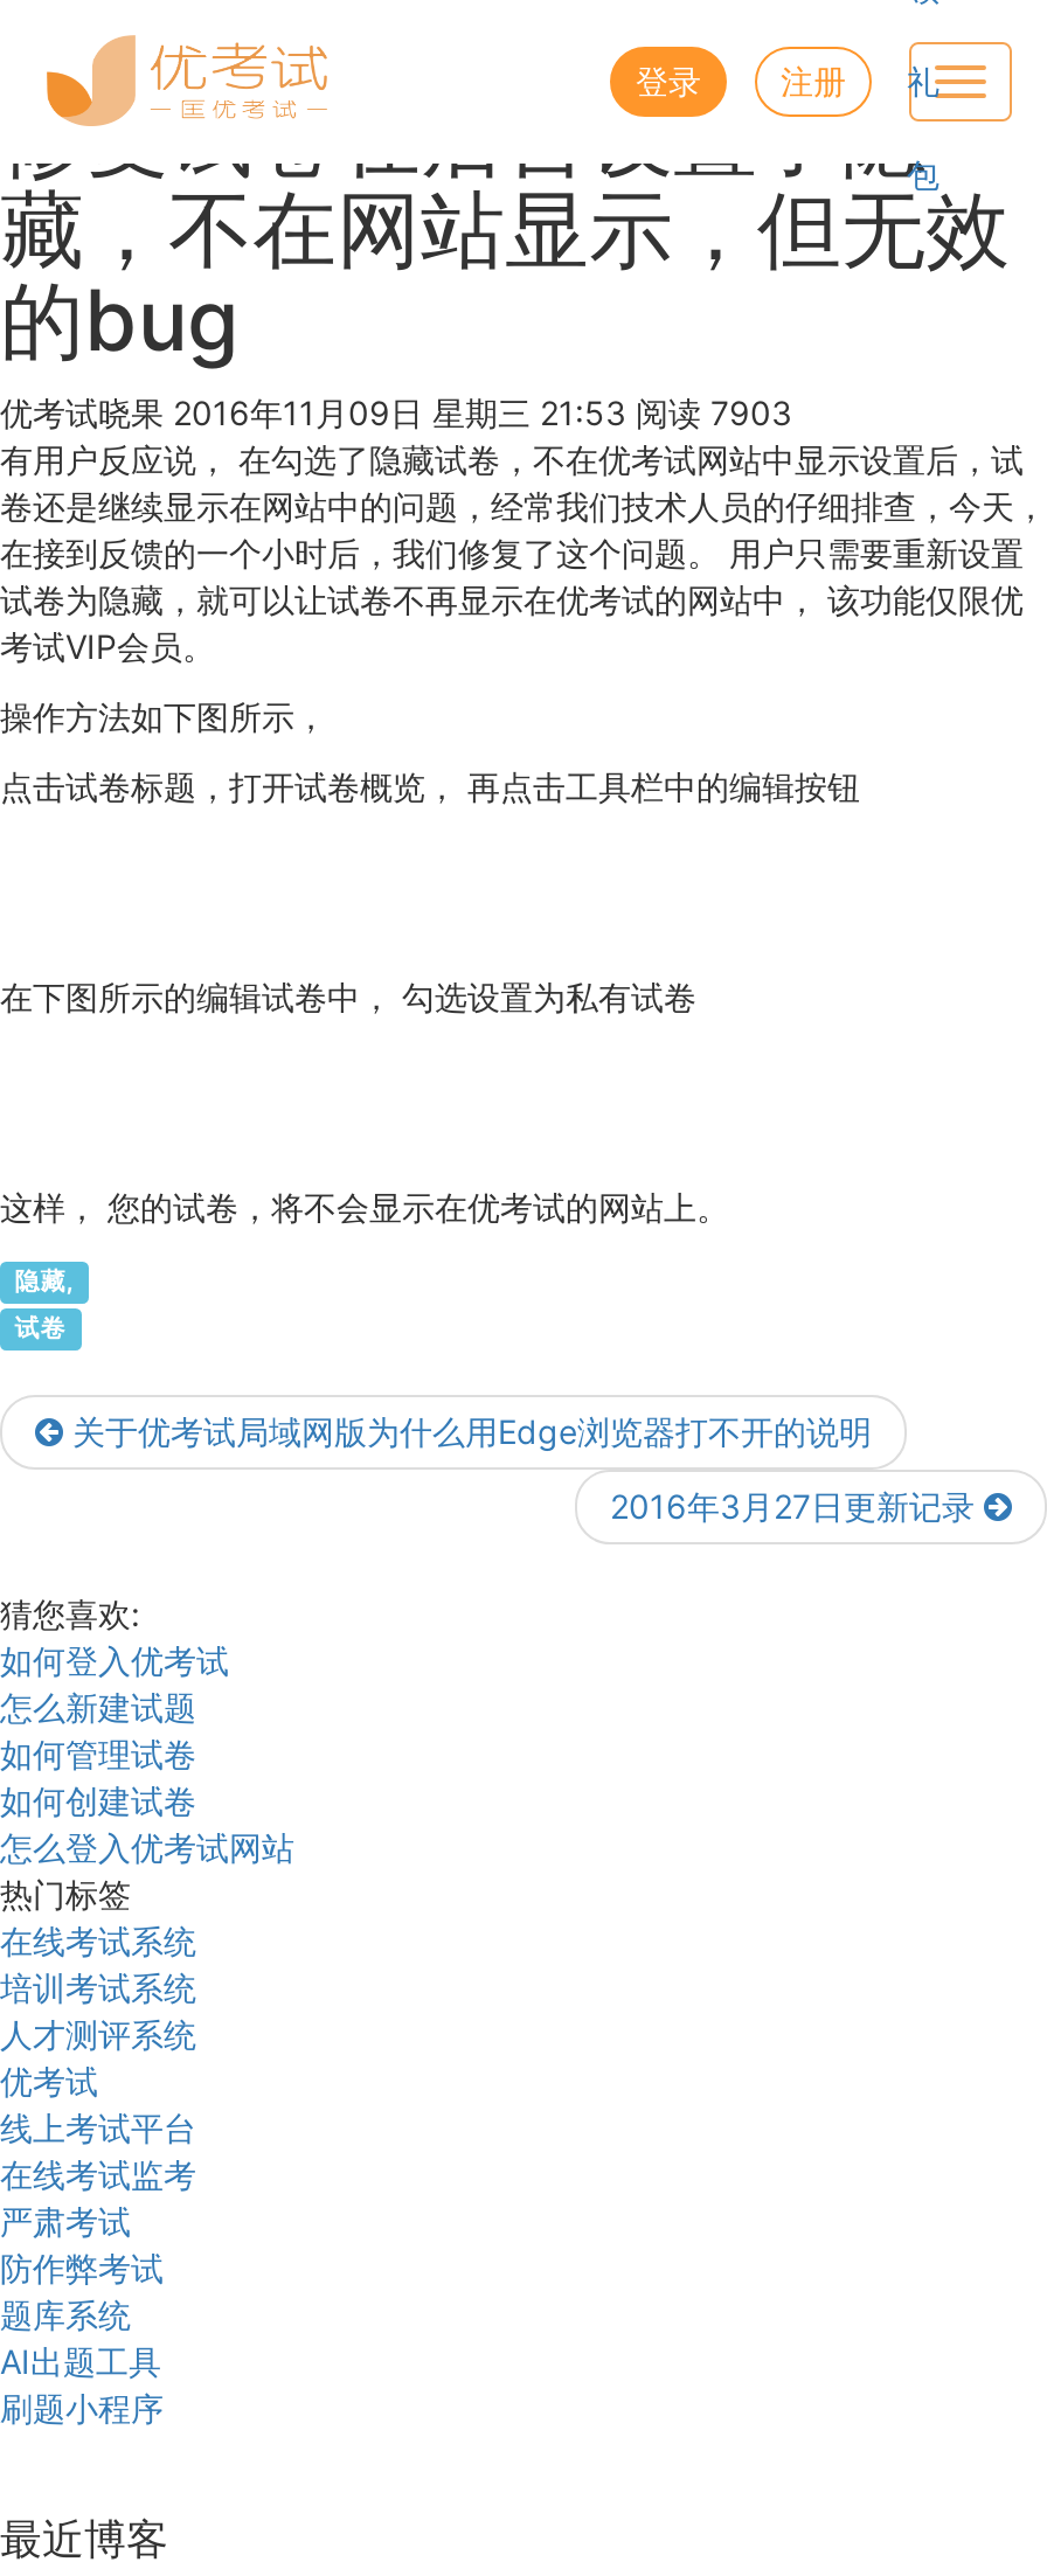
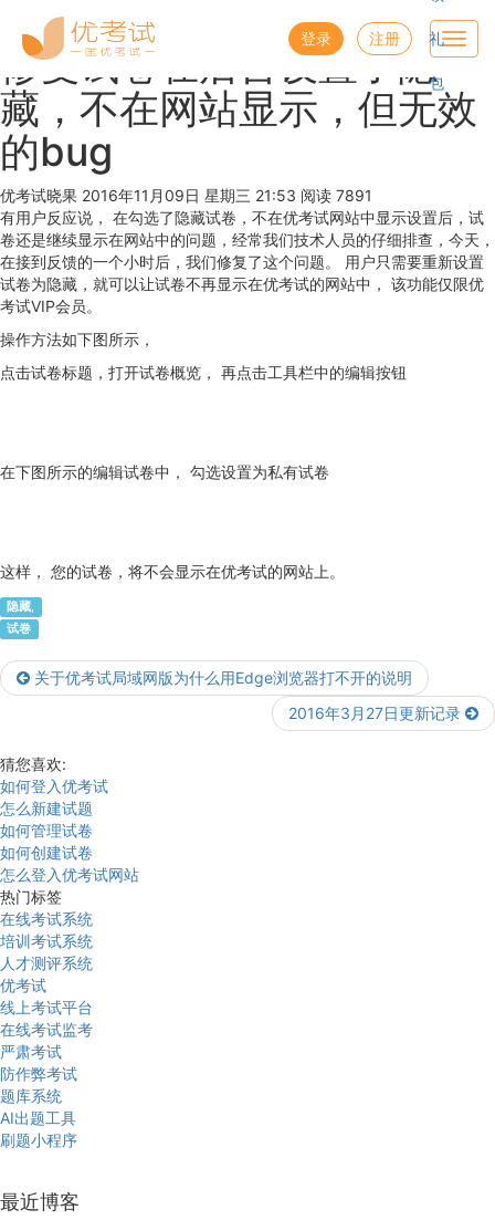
[0,393,792,432] 优考试晓果 2016年11月09日 星期三 21:53 阅读 7903 -> [0,186,372,205] 优考试晓果 2016年11月09日 星期三 21:53 阅读 7891

